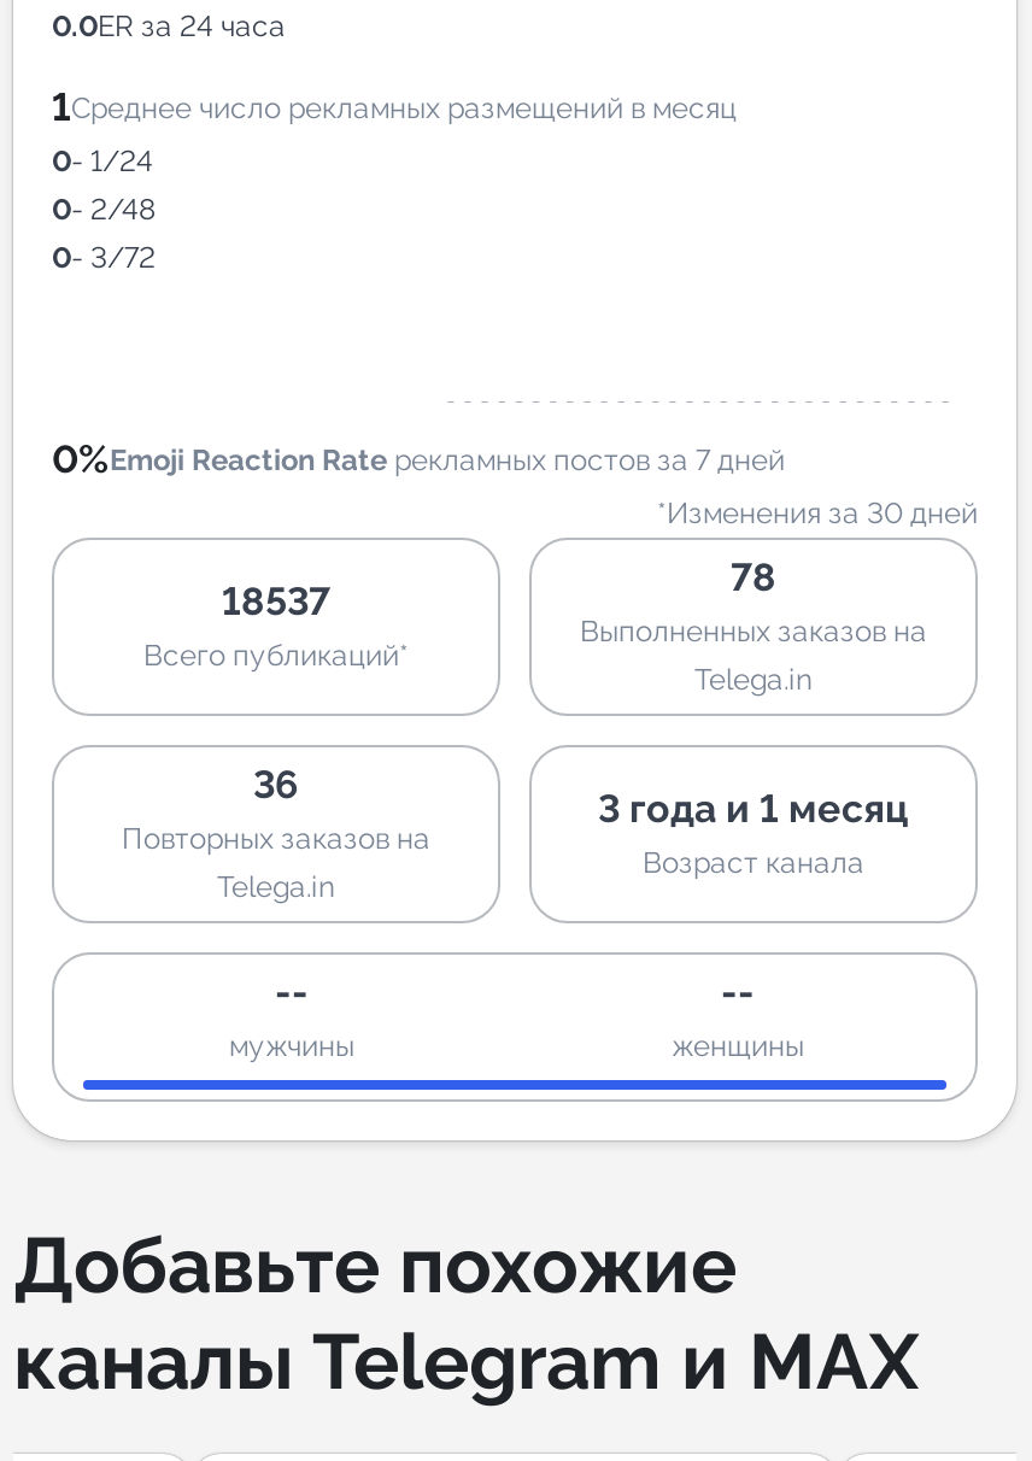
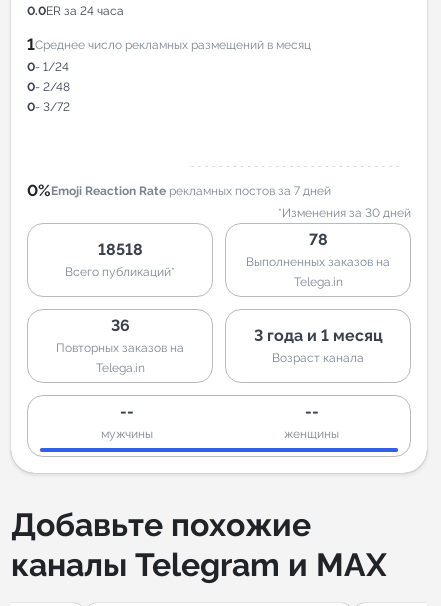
[222,579,330,625] 18537 -> [97,240,142,259] 18518

